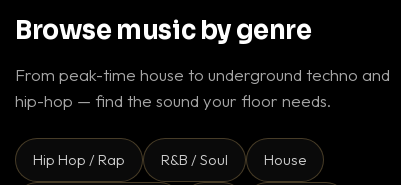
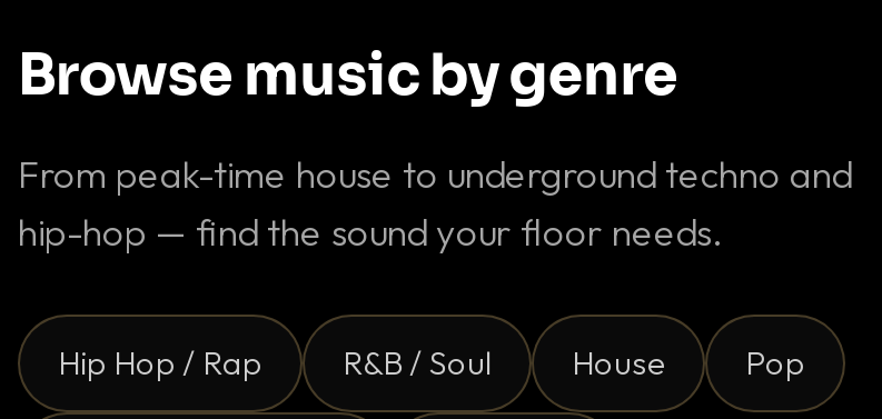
none -> [745,341,805,383] Pop

